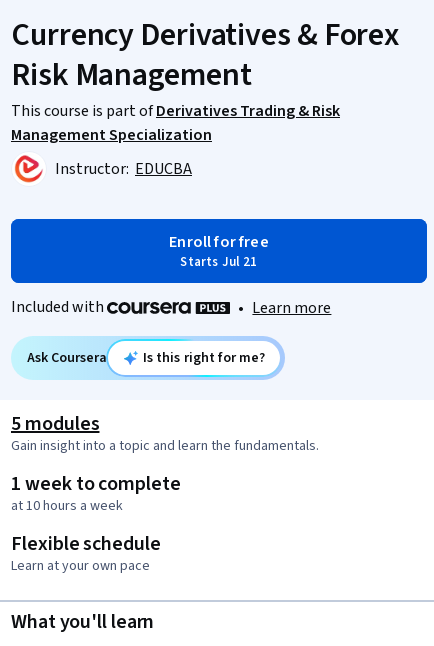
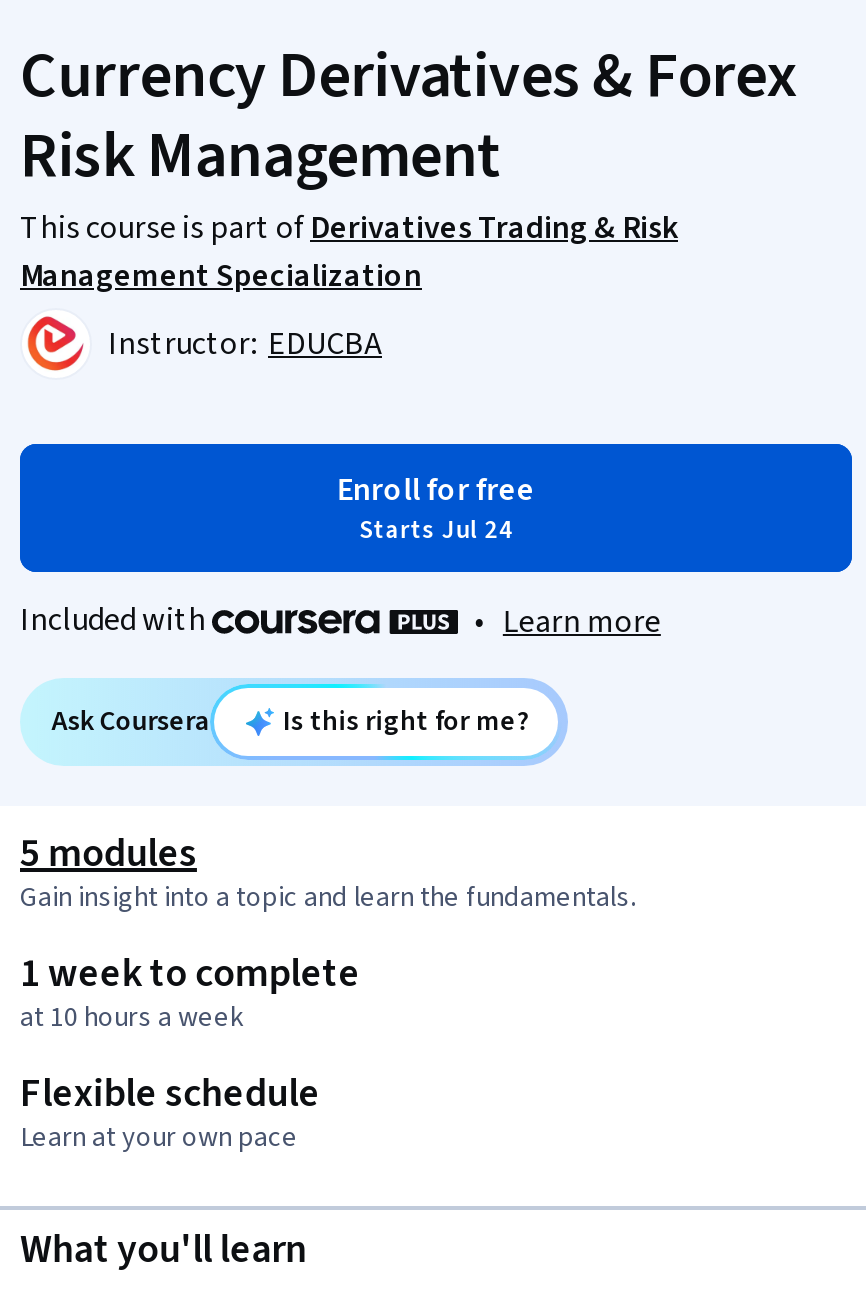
[180,253,257,271] Starts Jul 21 -> [359,512,513,548] Starts Jul 24

